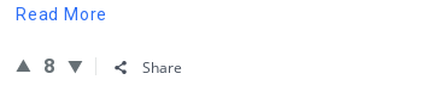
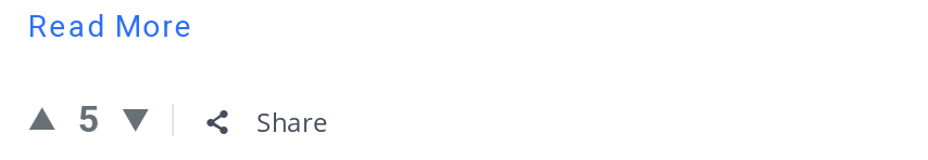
[43,54,55,78] 8 -> [78,97,100,141] 5

